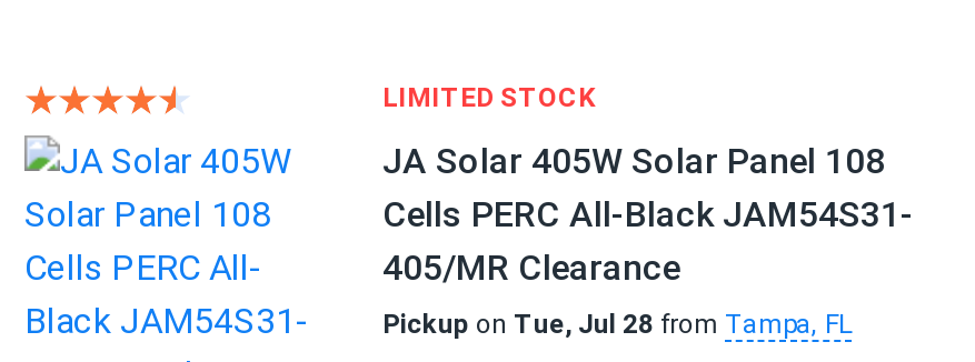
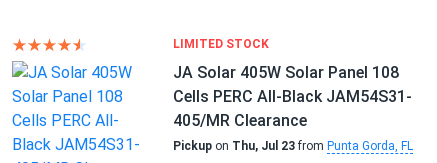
[382,309,852,340] Pickup on Tue, Jul 28 from Tampa, FL -> [173,139,413,153] Pickup on Thu, Jul 23 from Punta Gorda, FL

